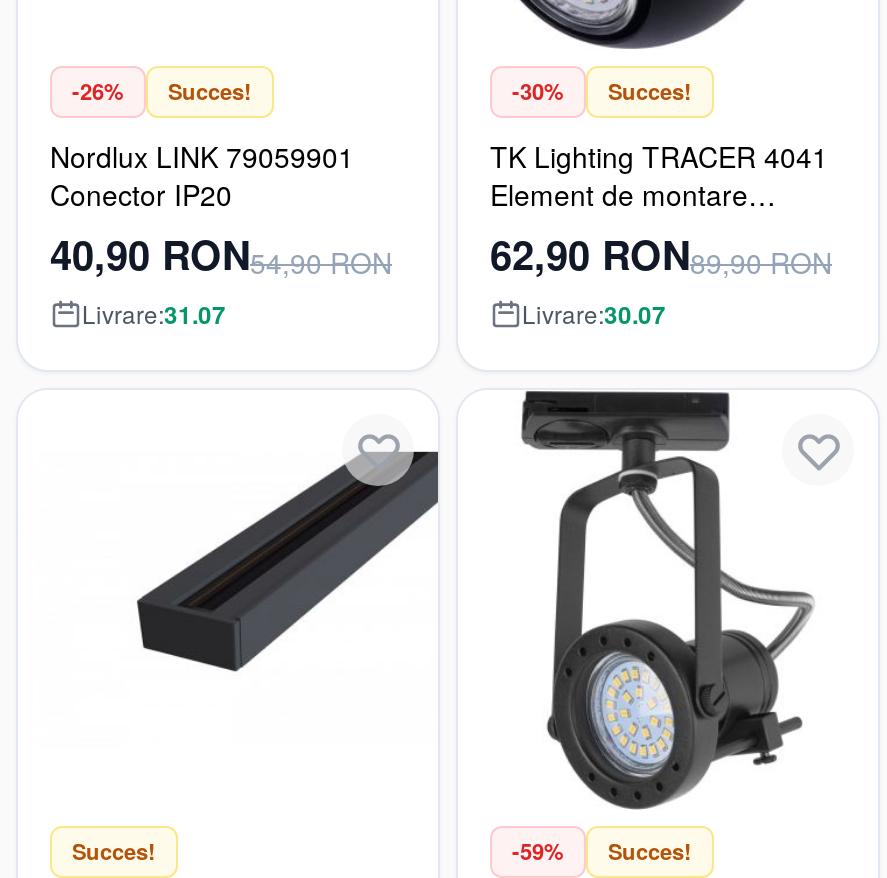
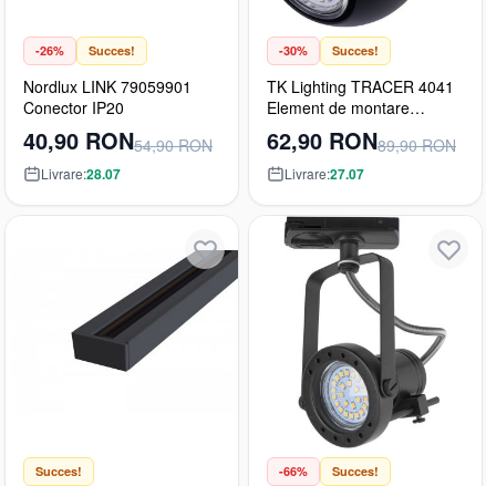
[82,296,226,332] Livrare:31.07 -> [41,164,121,184] Livrare:28.07
[522,296,666,332] Livrare:30.07 -> [285,164,364,184] Livrare:27.07
[512,836,692,866] -59% Succes! -> [279,463,379,479] -66% Succes!

